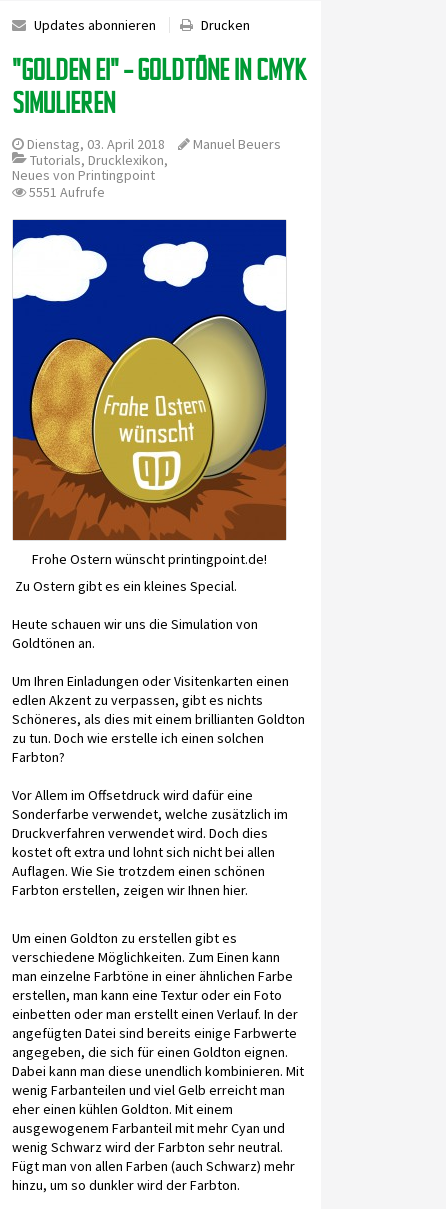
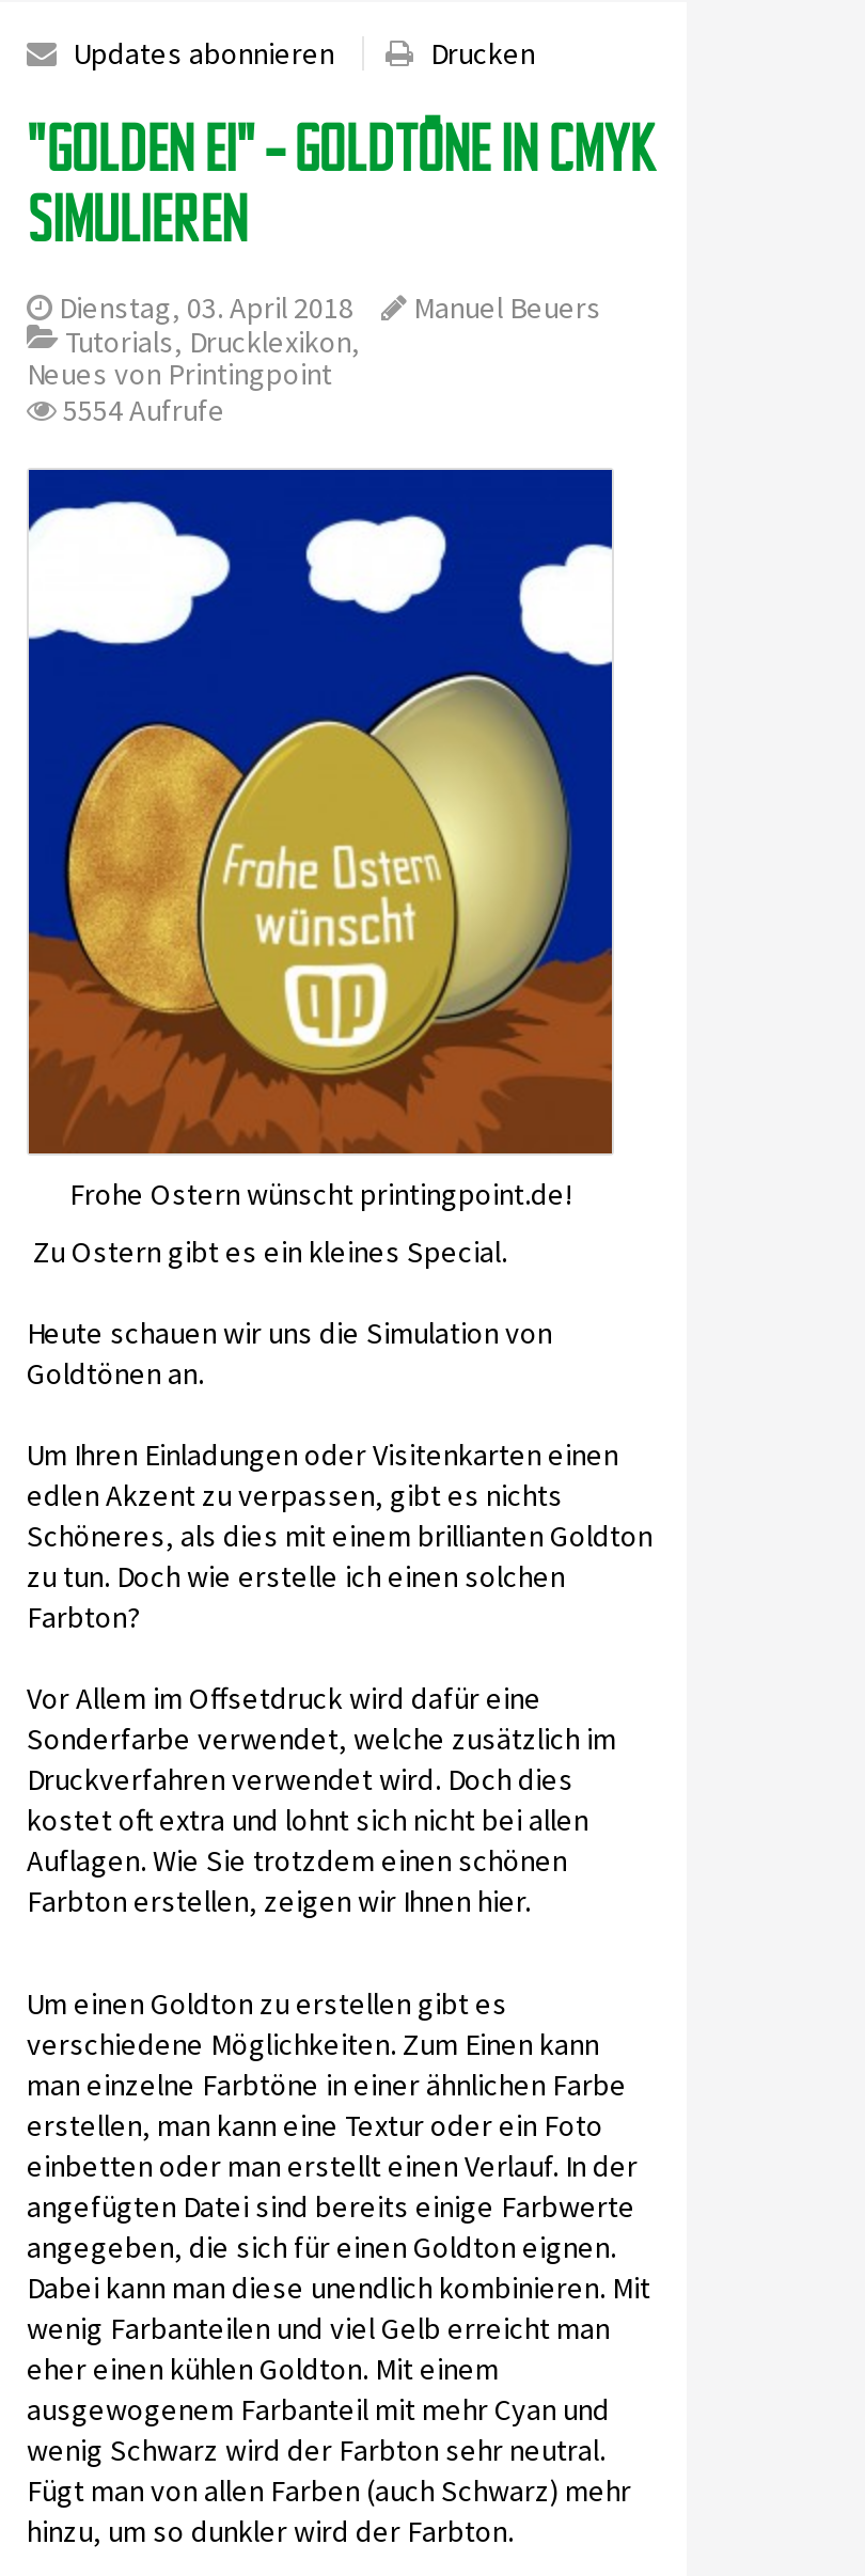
[26,183,105,201] 5551 Aufrufe -> [57,390,225,429] 5554 Aufrufe

